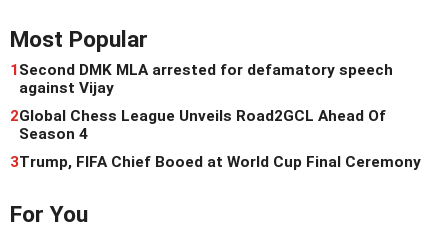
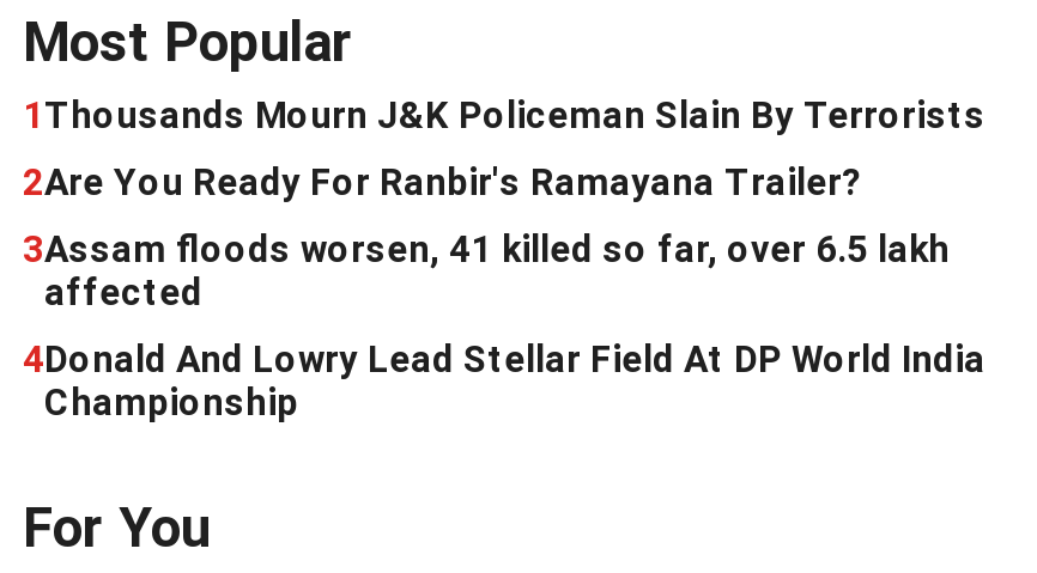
[10,61,421,171] 1 Second DMK MLA arrested for defamatory speech | against Vijay | 2Global Chess League Unveils Road2GCL Ahead Of | Season 4 | 3Trump, FIFA Chief Booed at World Cup Final Ceremony -> [23,96,986,426] 1 Thousands Mourn J&K Policeman Slain By Terrorists | 2Are You Ready For Ranbir's Ramayana Trailer? | 3Assam floods worsen, 41 killed so far, over 6.5 lakh | affected | 4Donald And Lowry Lead Stellar Field At DP World India | Championship

